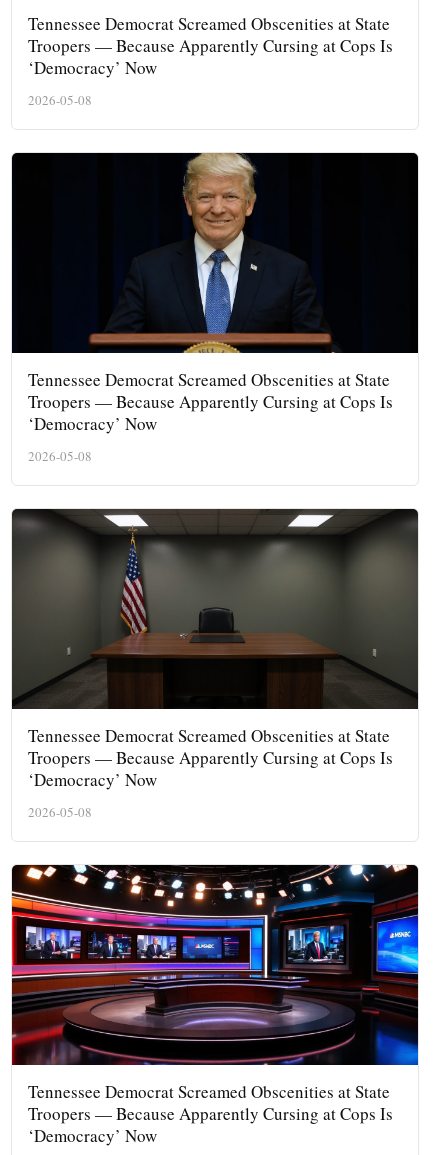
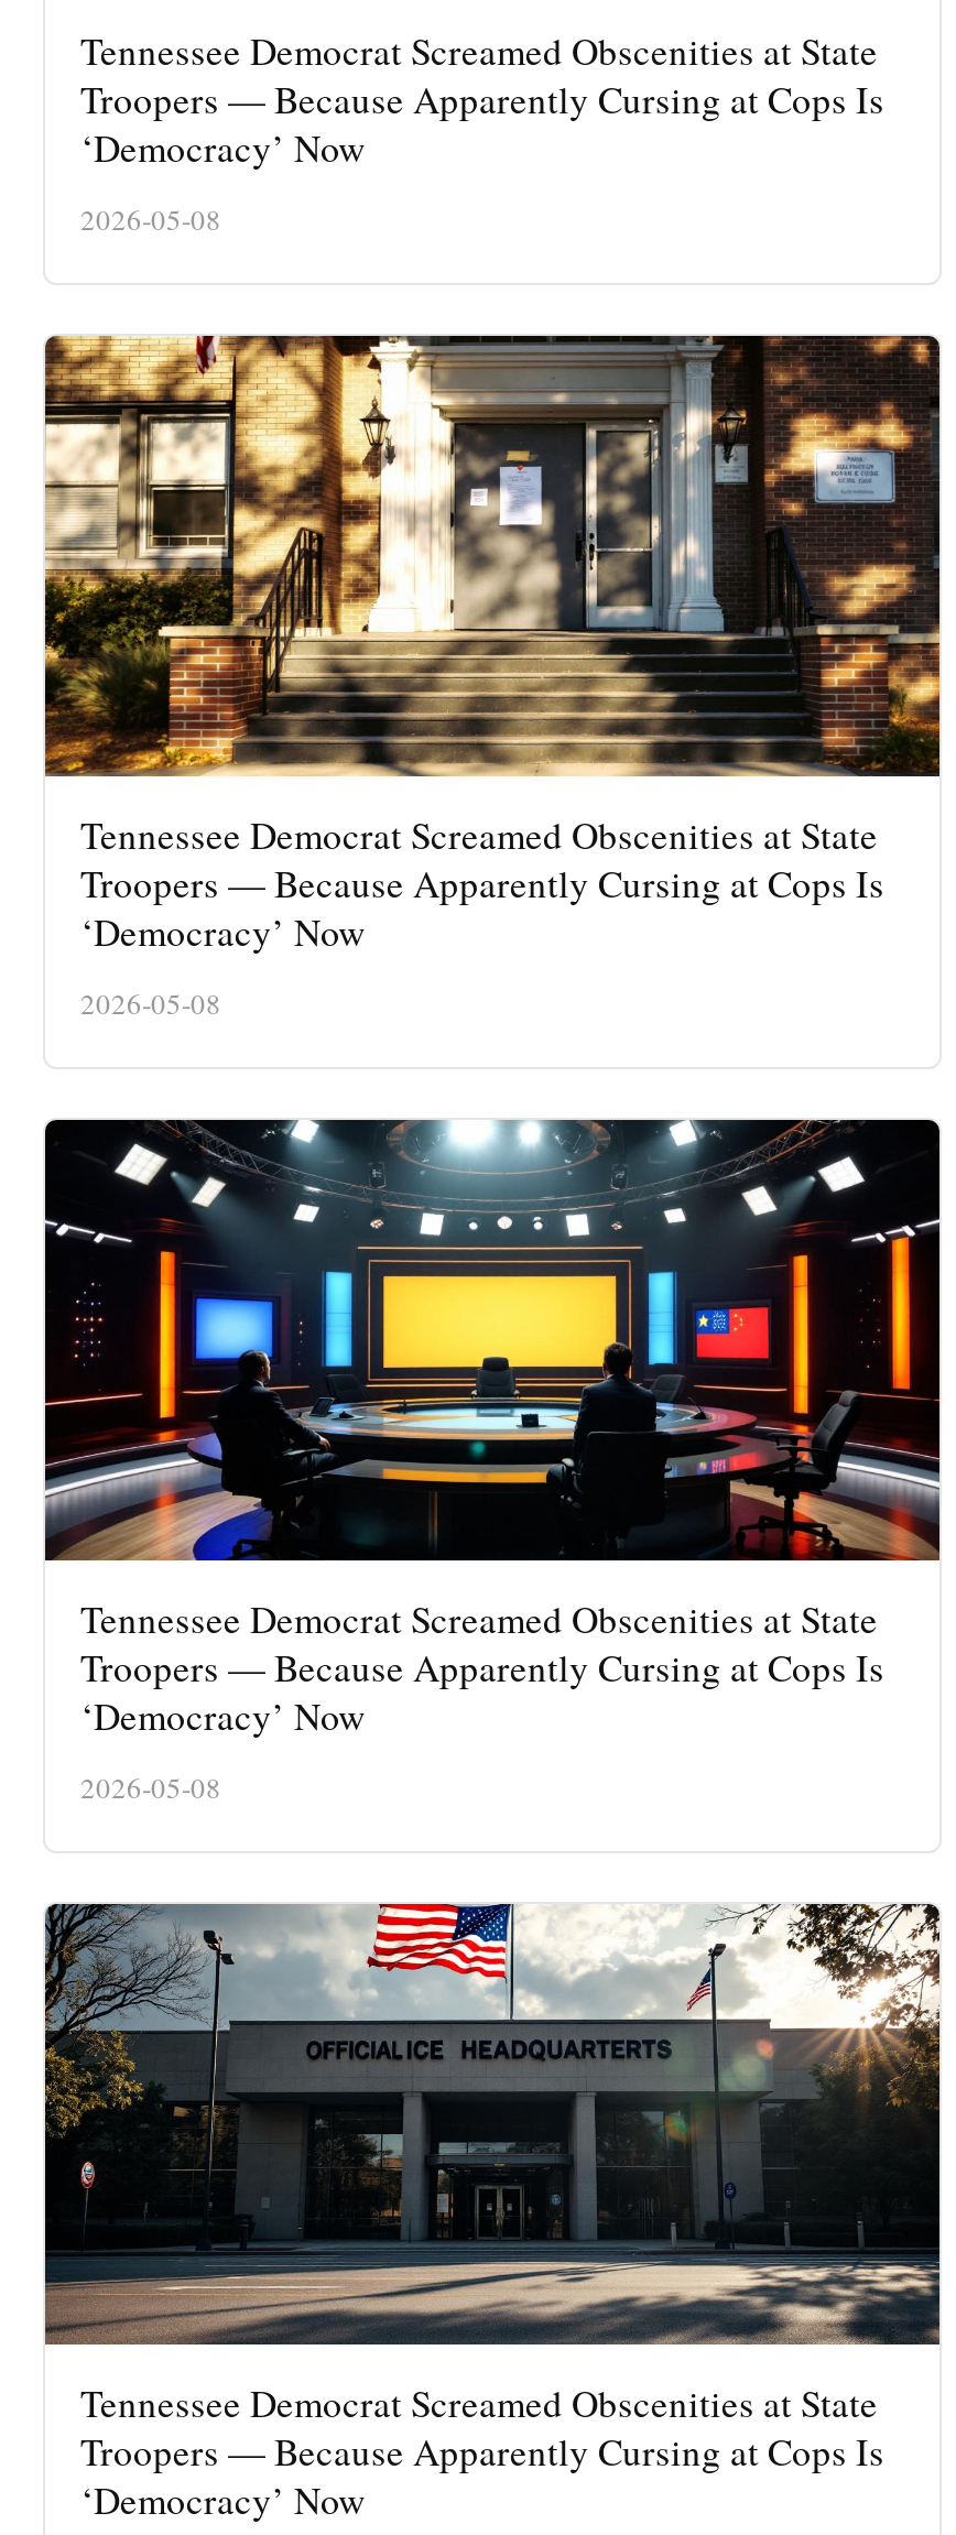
[11,152,419,354] [image] -> [43,334,942,779] [image]
[12,508,418,710] [image] -> [45,1118,942,1563] [image]
[11,864,419,1066] [image] -> [43,1902,942,2347] [image]

